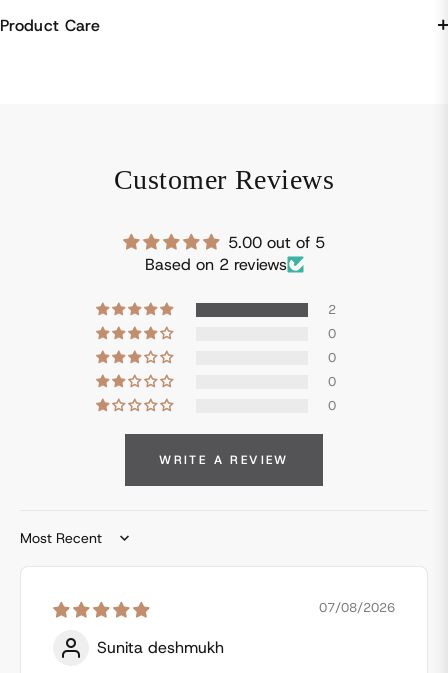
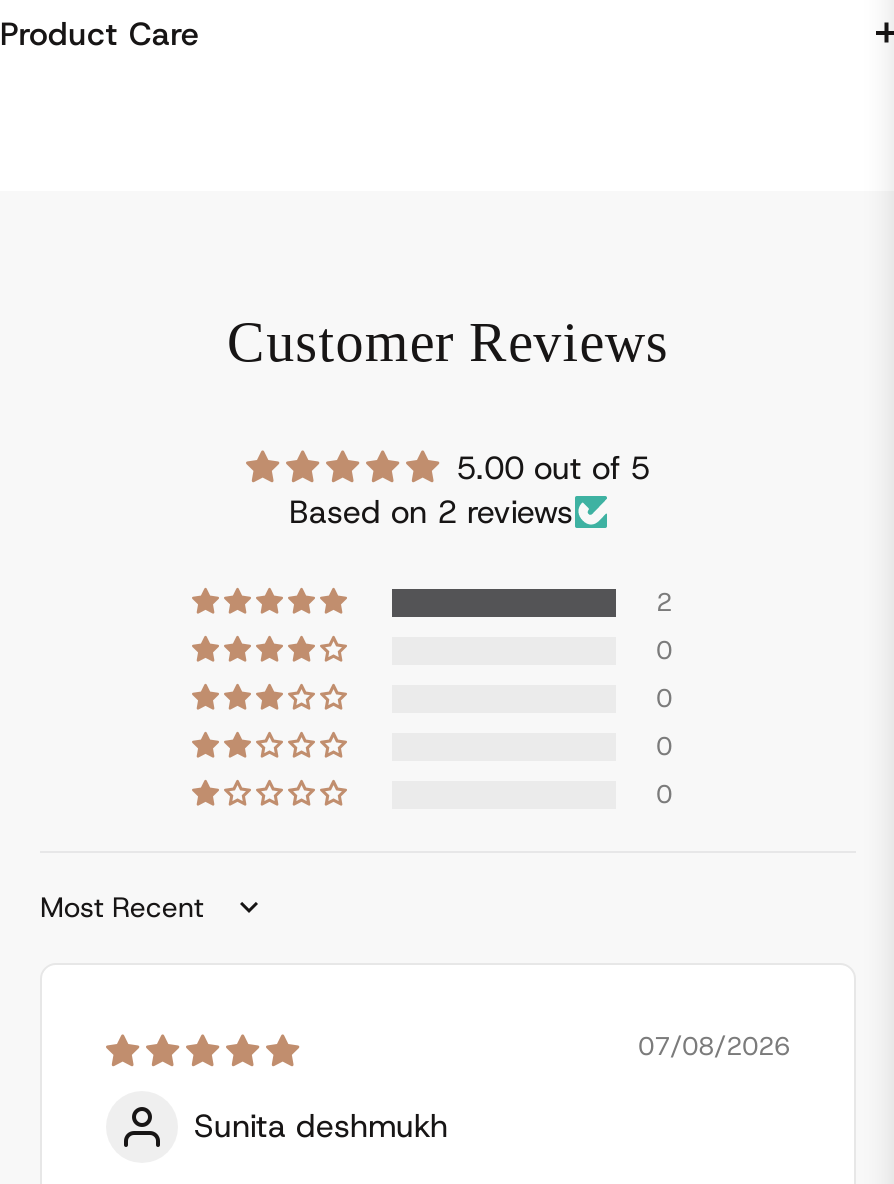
[159,452,289,468] WRITE A REVIEW -> none

